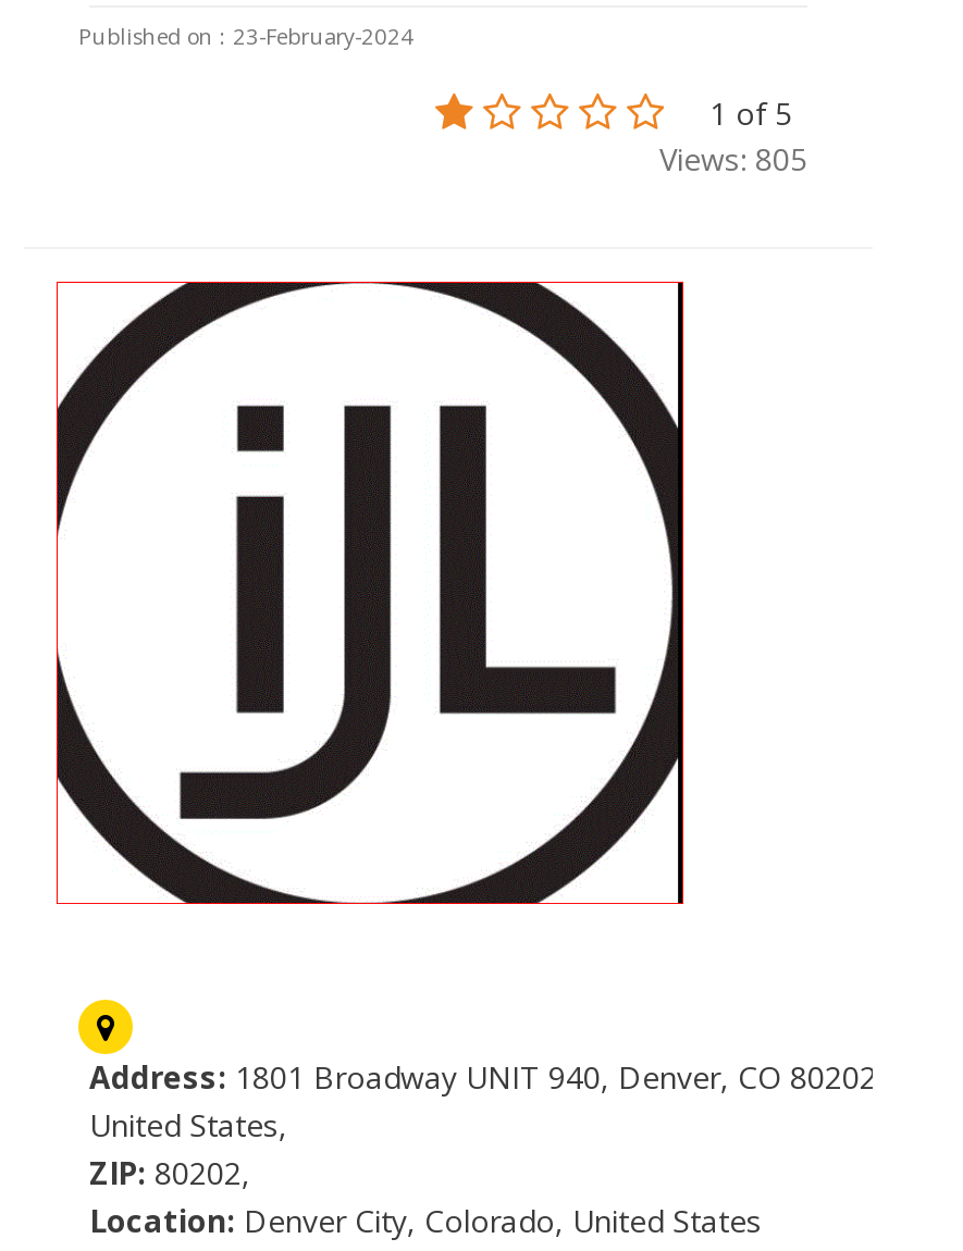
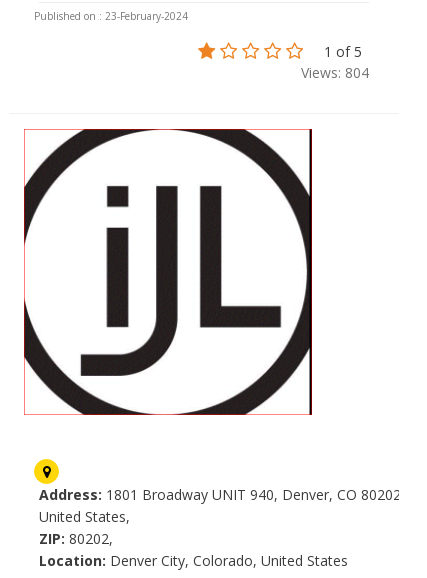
[659,138,807,179] Views: 805 -> [301,63,369,82] Views: 804

